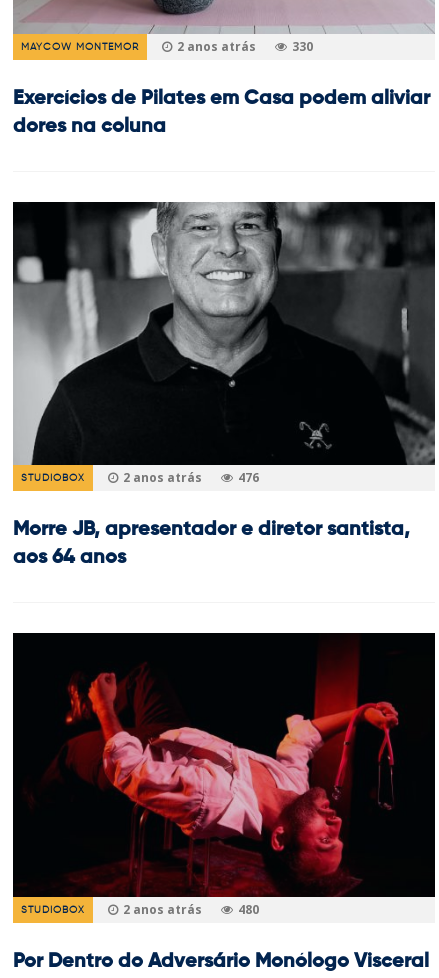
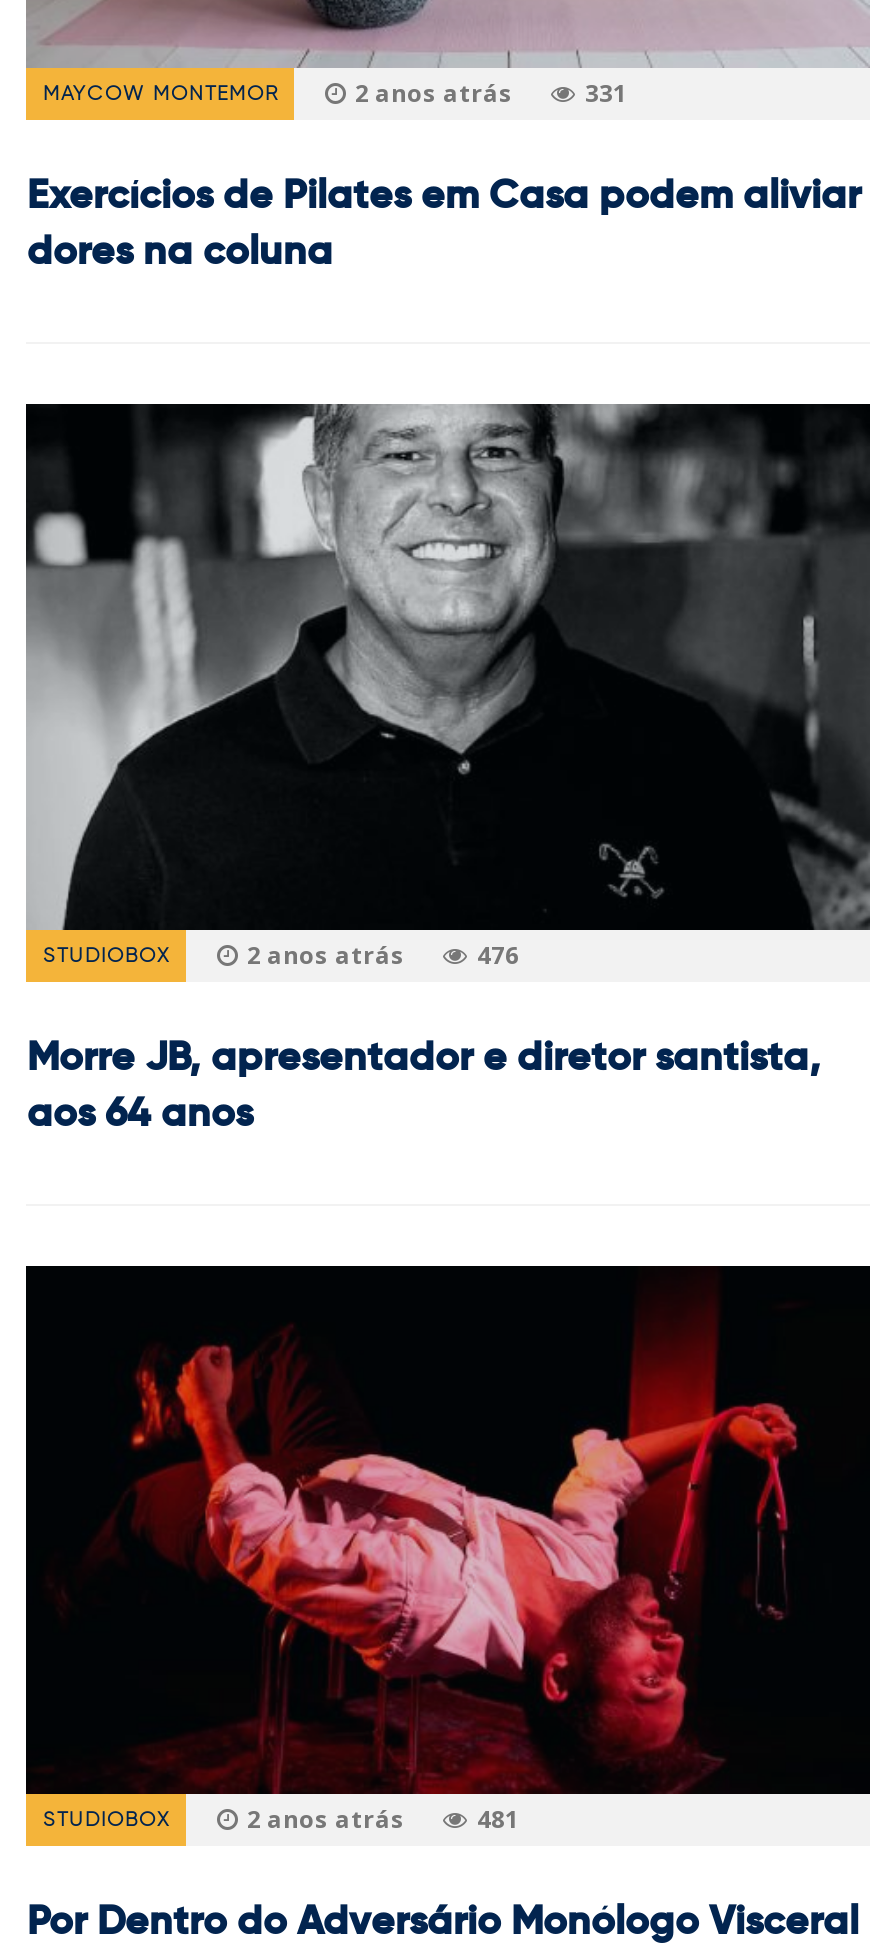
[292,38,313,55] 330 -> [585,76,627,110] 331
[238,901,259,918] 480 -> [477,1801,519,1835] 481

